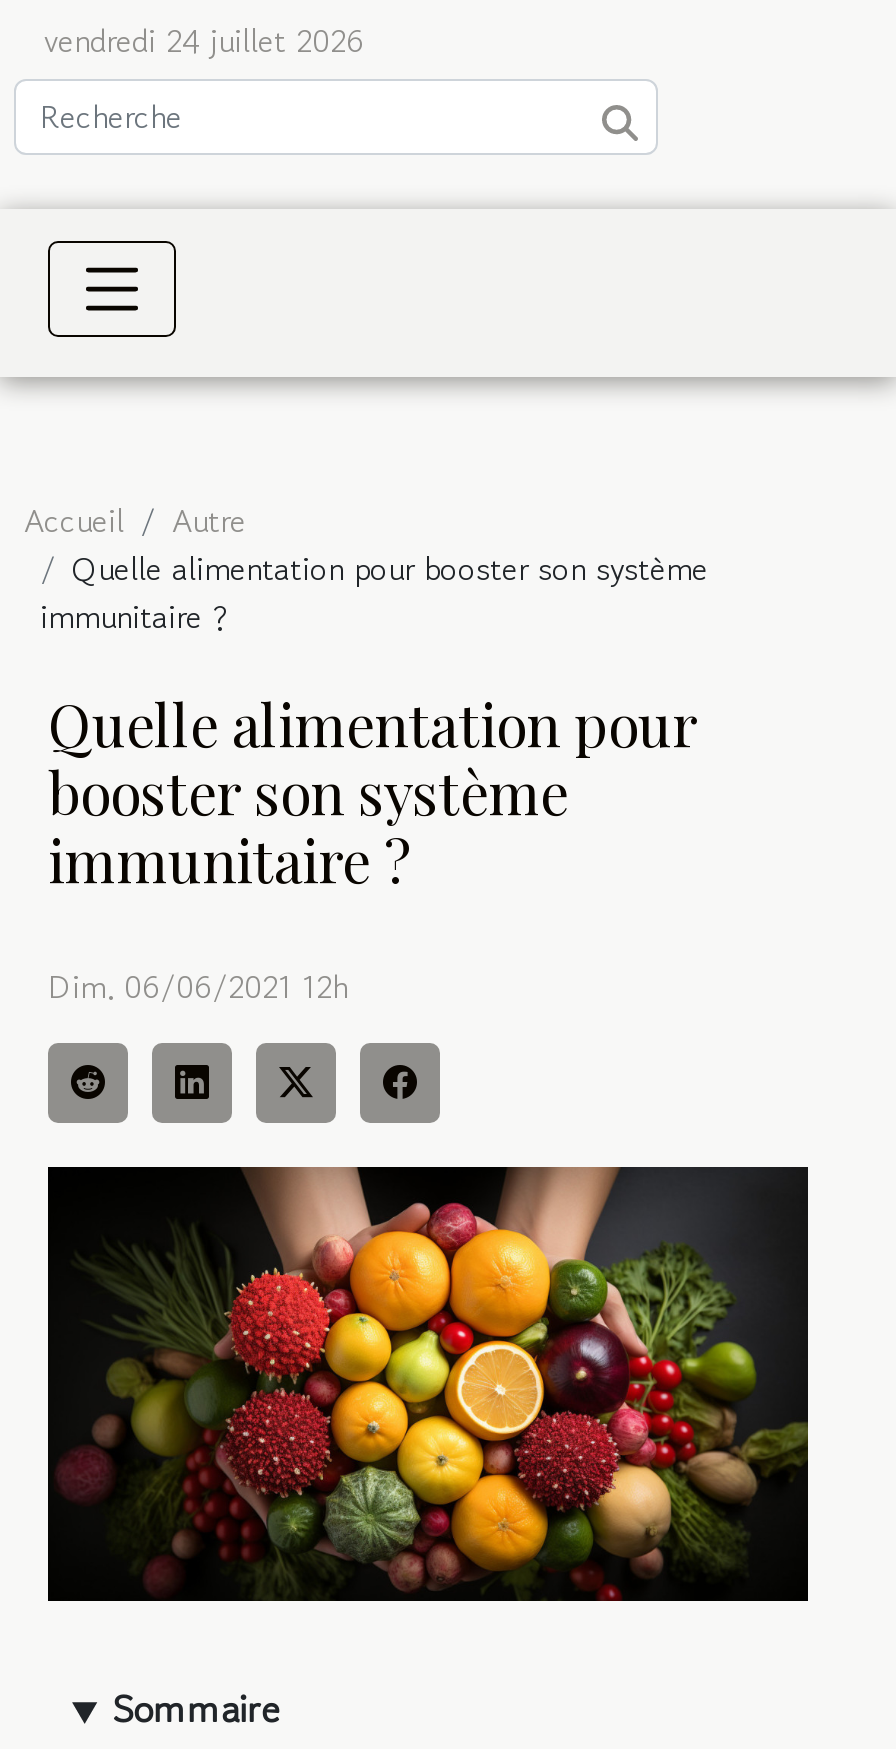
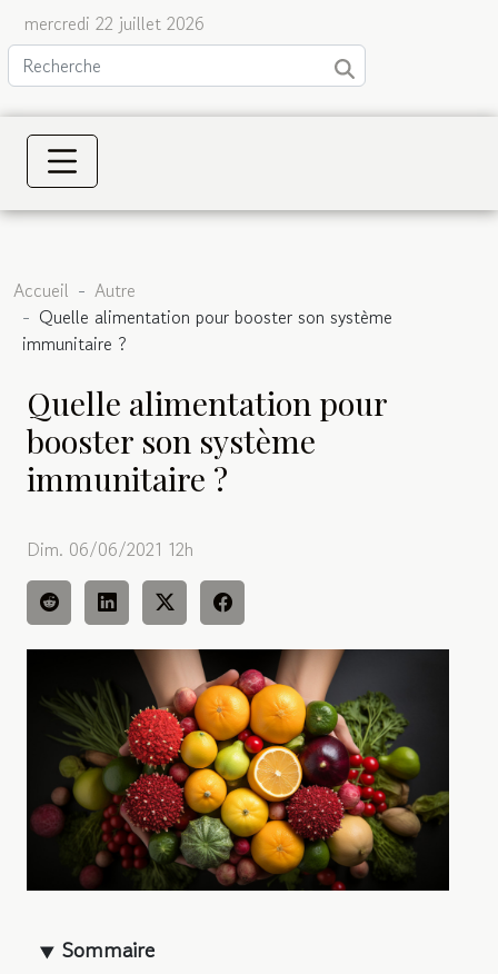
[44,17,364,65] vendredi 24 juillet 2026 -> [24,10,205,37] mercredi 22 juillet 2026

